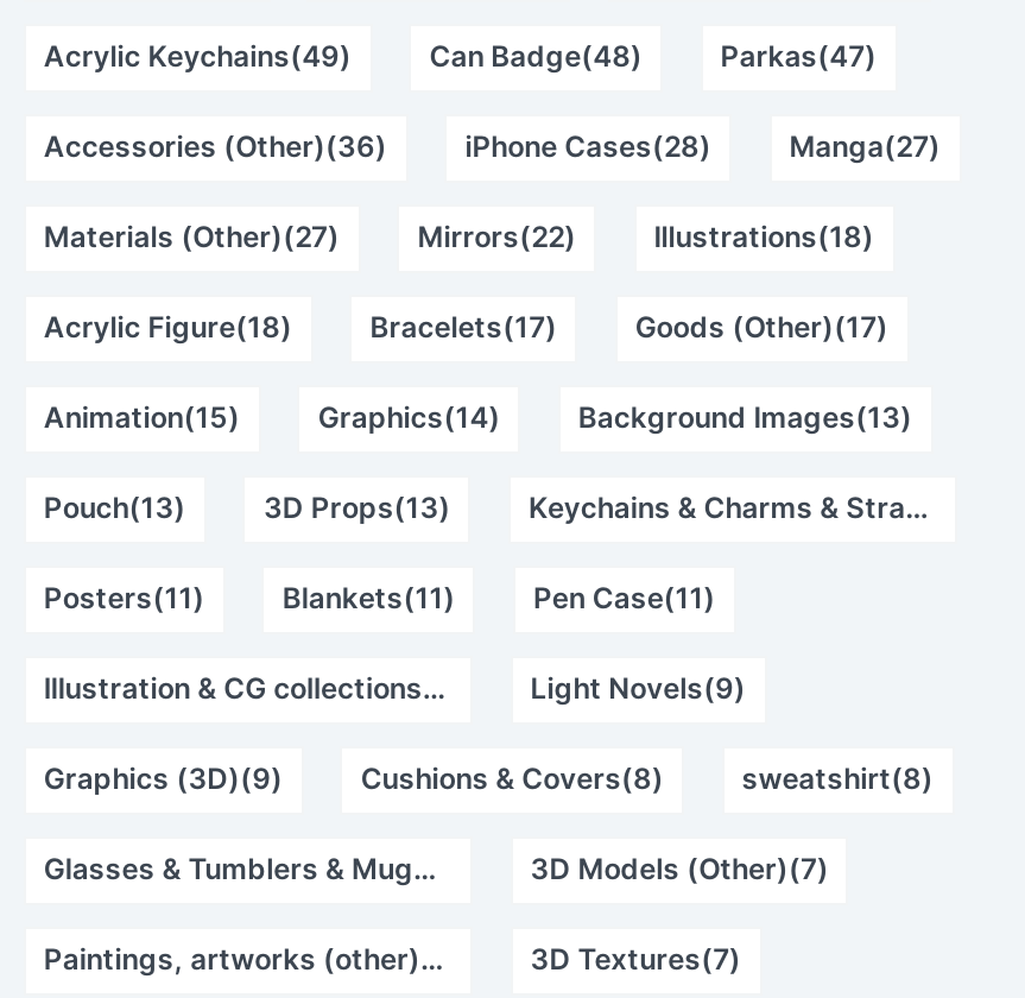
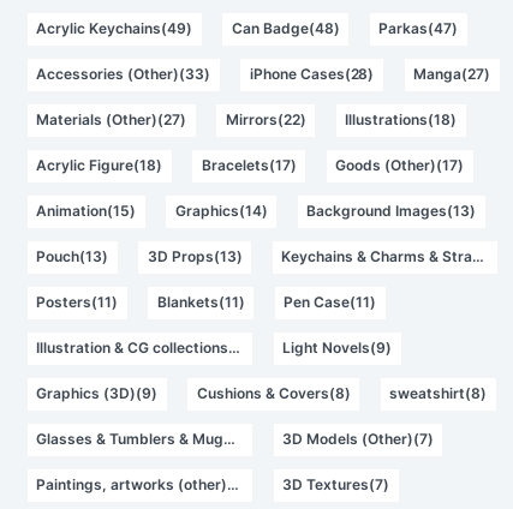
[44,129,387,165] Accessories (Other)(36) -> [37,65,210,83] Accessories (Other)(33)

